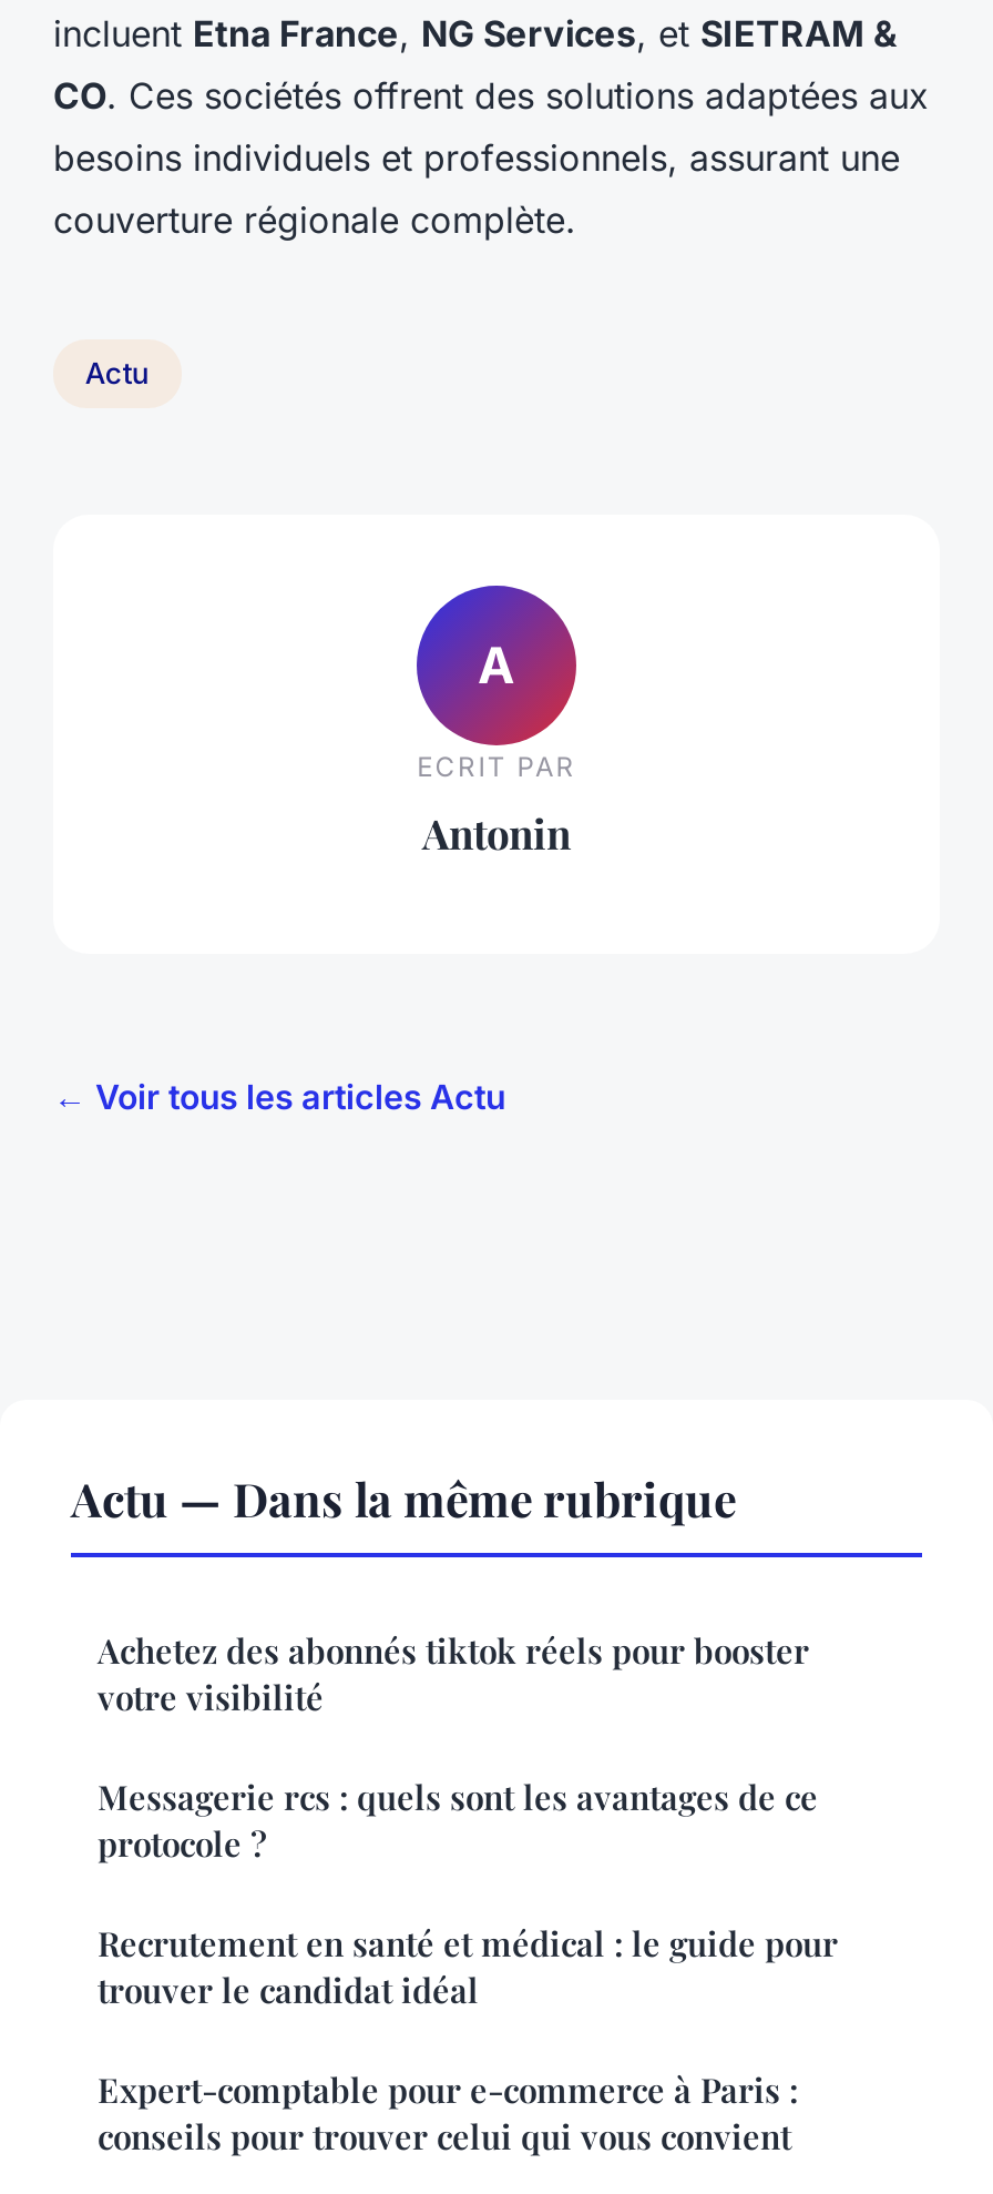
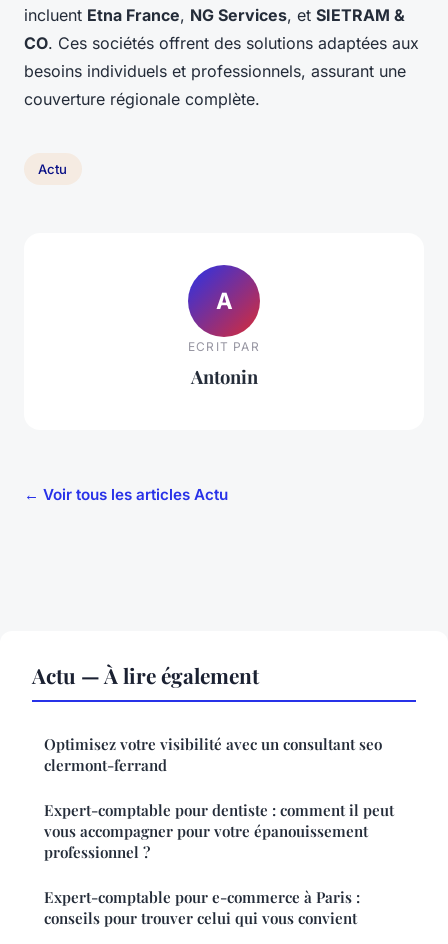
[71,1465,838,2011] Actu — Dans la même rubrique | Achetez des abonnés tiktok réels pour booster | votre visibilité | Messagerie rcs : quels sont les avantages de ce | protocole ? | Recrutement en santé et médical : le guide pour | trouver le candidat idéal -> [32,661,394,862] Actu — À lire également | Optimisez votre visibilité avec un consultant seo | clermont-ferrand | Expert-comptable pour dentiste : comment il peut | vous accompagner pour votre épanouissement | professionnel ?

